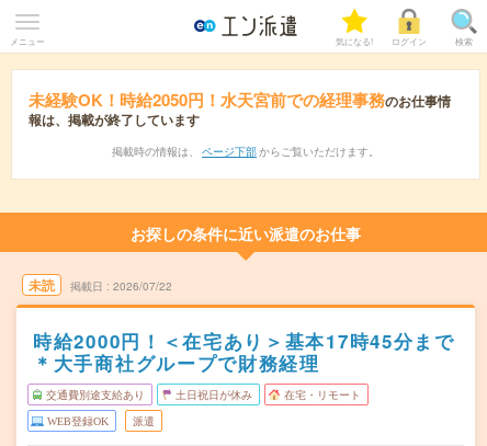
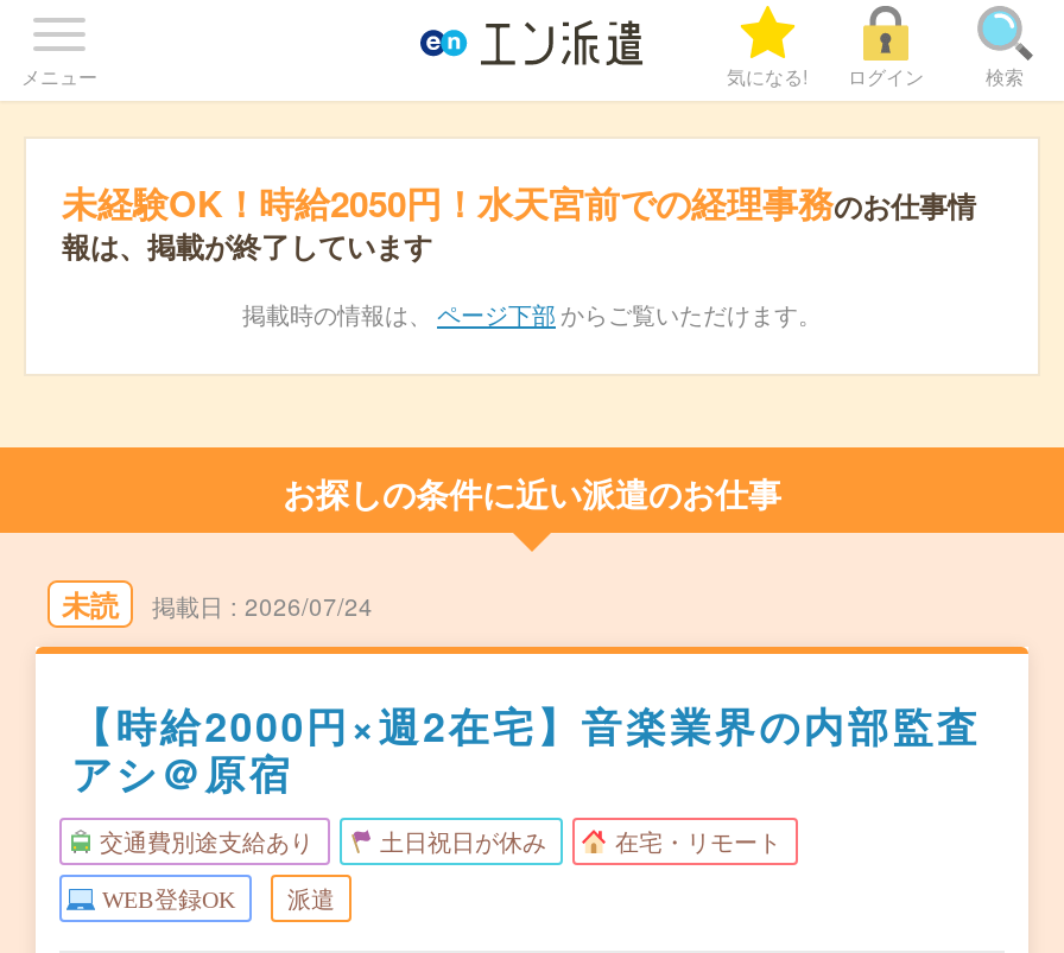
[113,278,172,294] 2026/07/22 -> [245,590,373,623] 2026/07/24
[33,328,455,376] 時給2000円！＜在宅あり＞基本17時45分まで | ＊大手商社グループで財務経理 -> [71,697,981,801] 【時給2000円×週2在宅】音楽業界の内部監査 | アシ＠原宿

